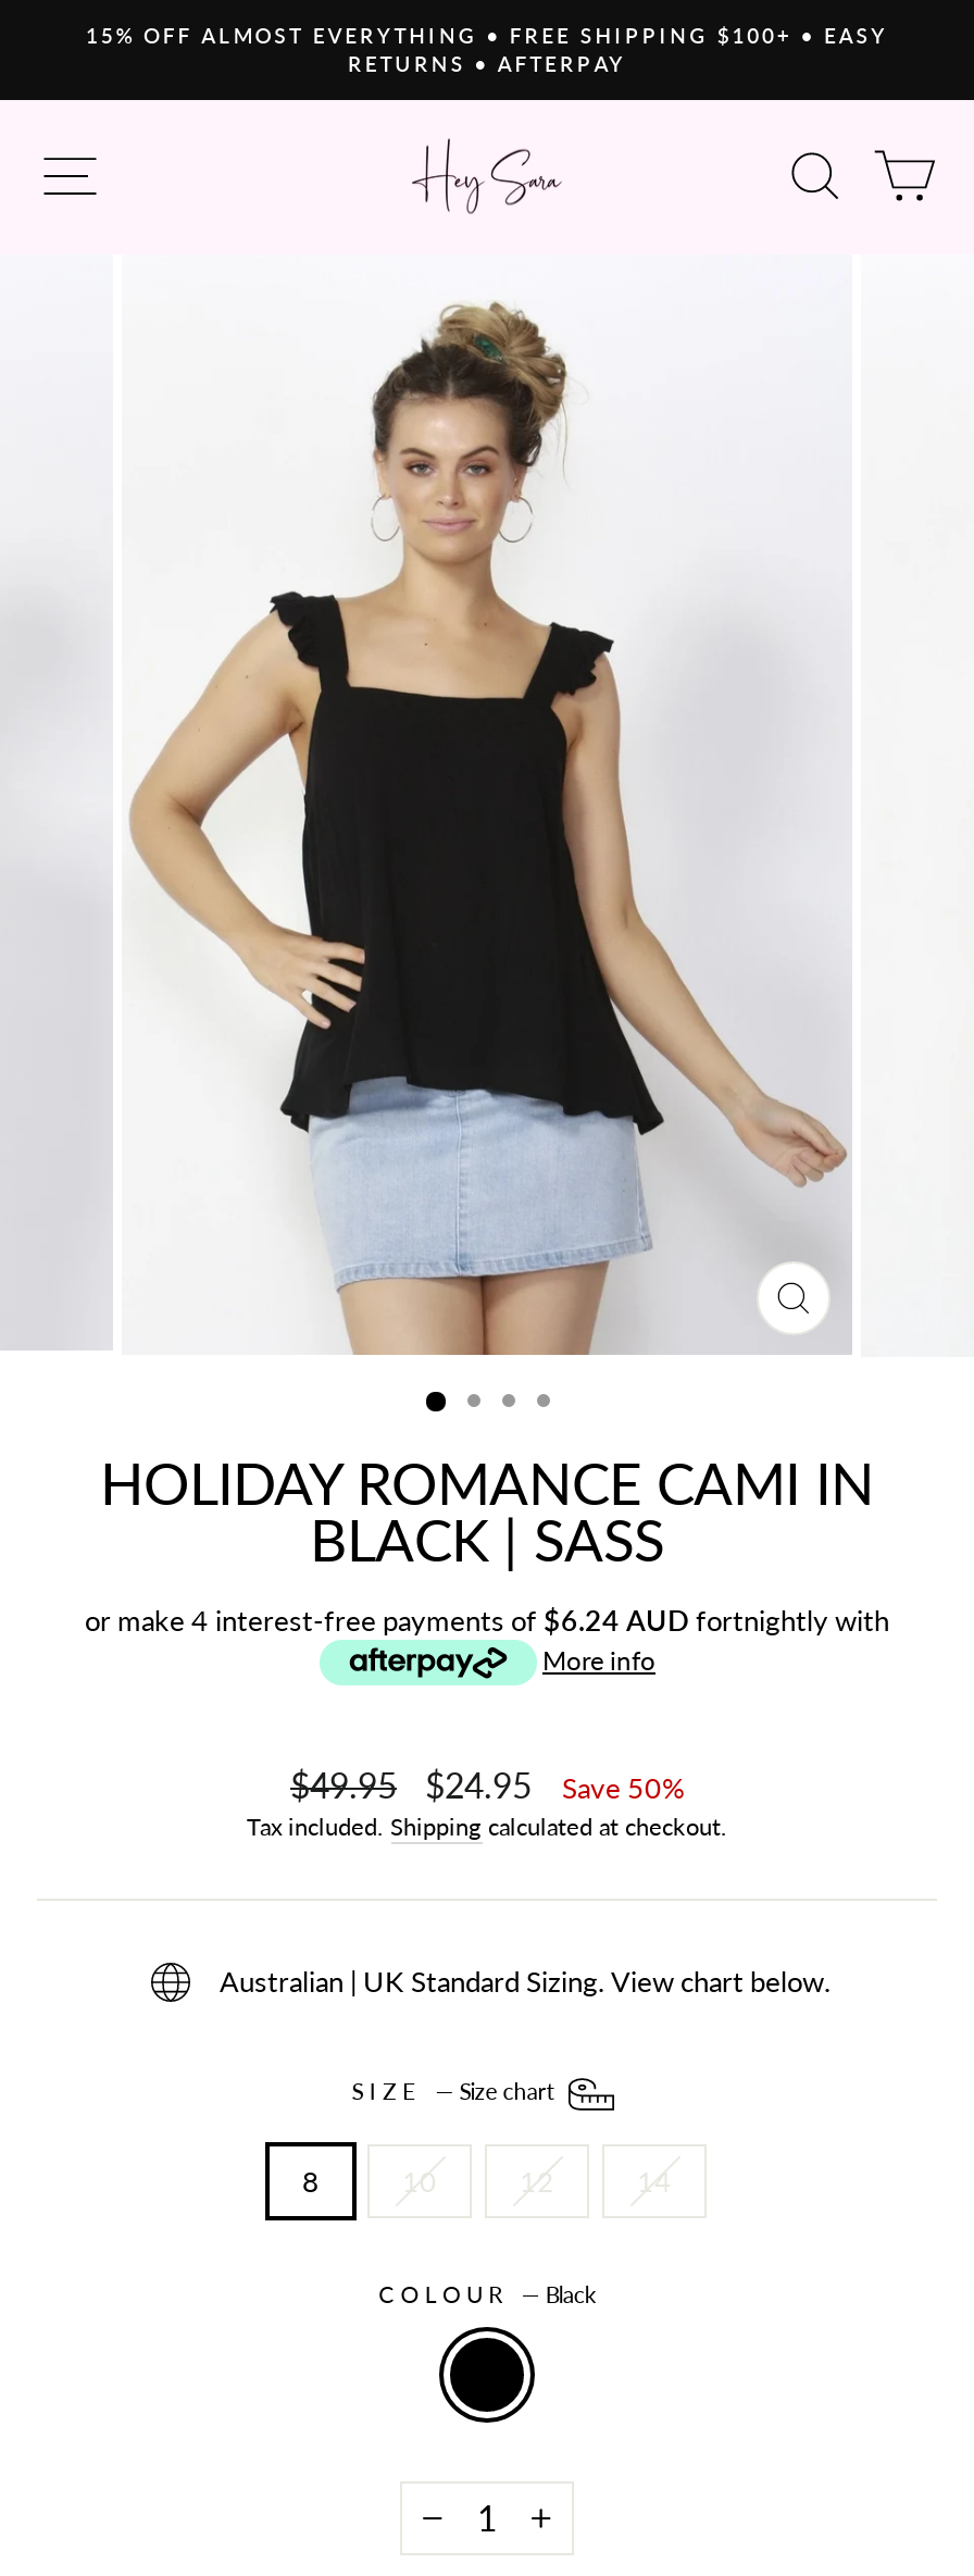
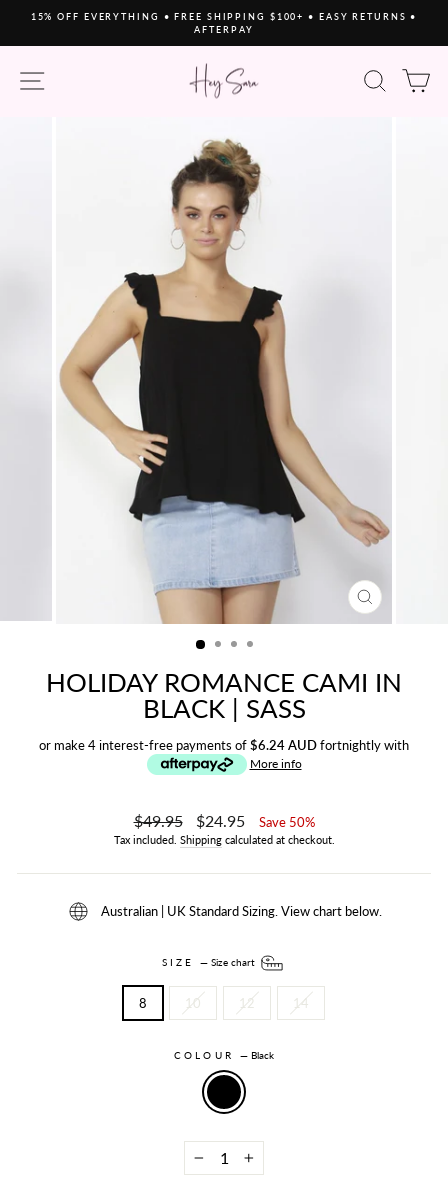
[86,24,888,76] 15% OFF ALMOST EVERYTHING • FREE SHIPPING $100+ • EASY | RETURNS • AFTERPAY -> [31,11,417,35] 15% OFF EVERYTHING • FREE SHIPPING $100+ • EASY RETURNS • | AFTERPAY

